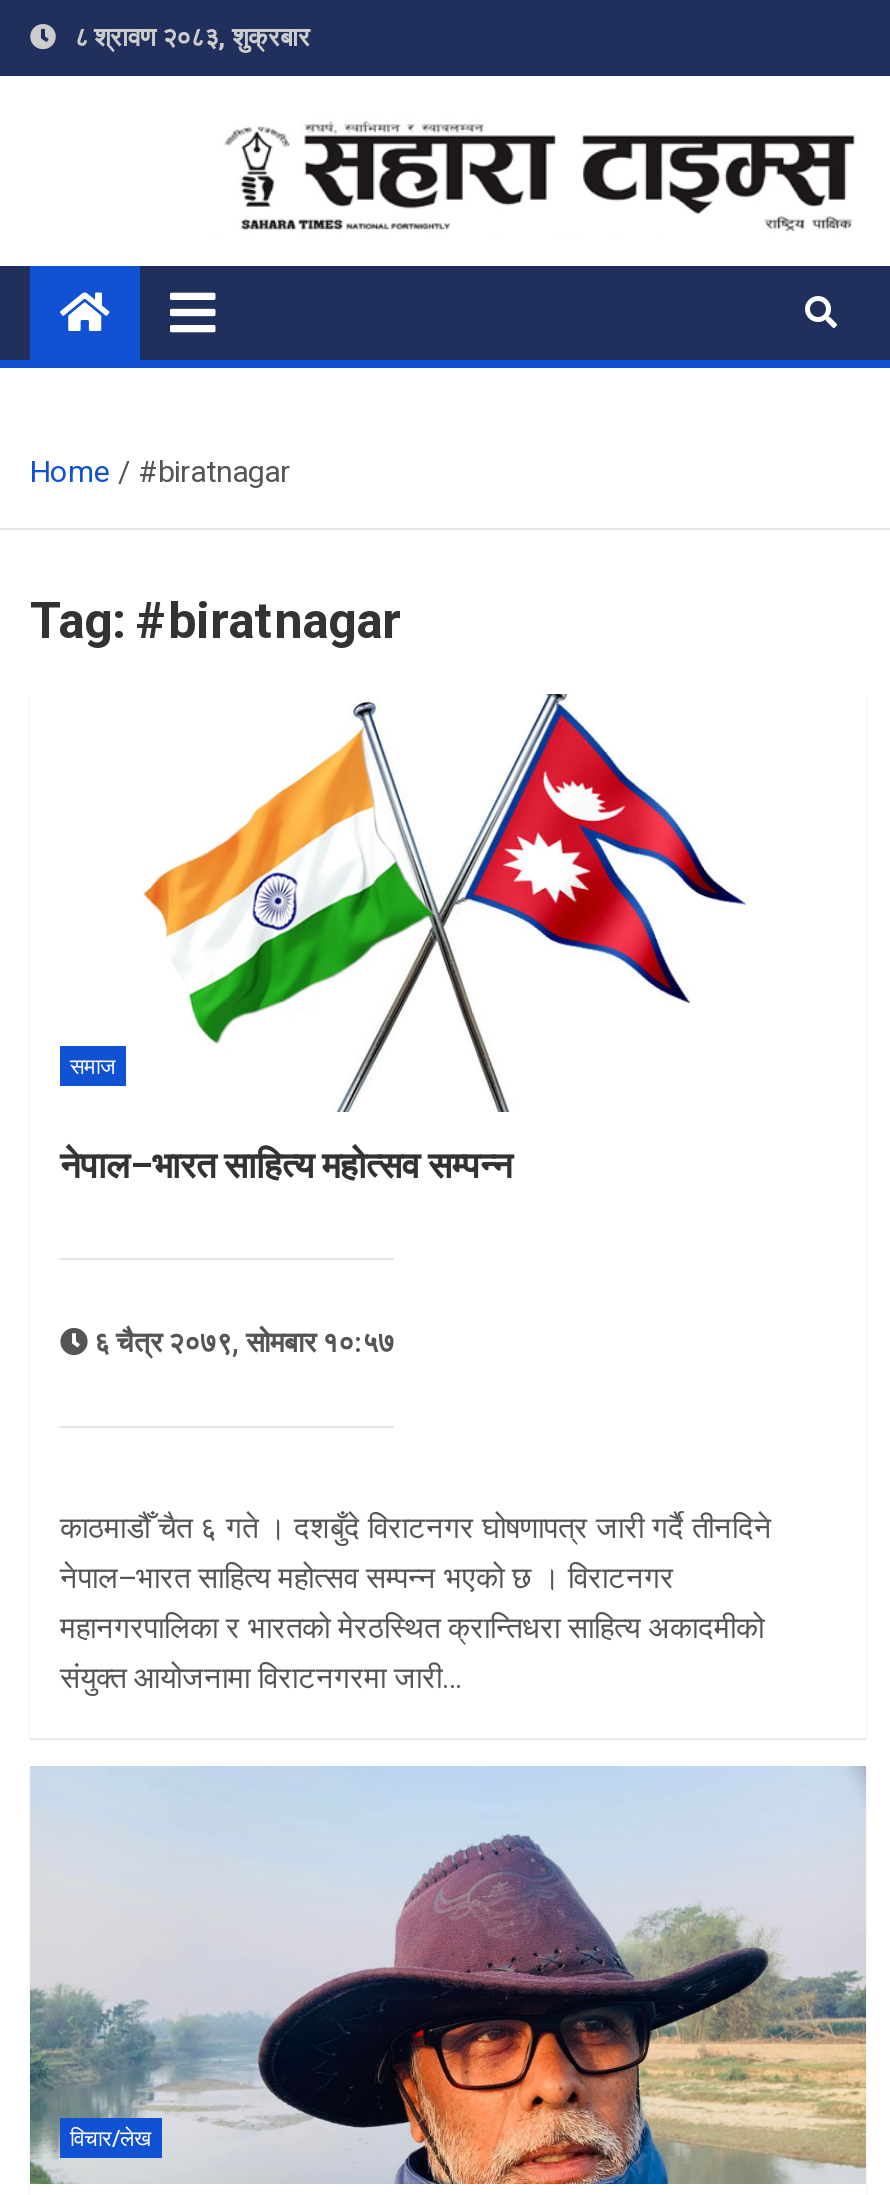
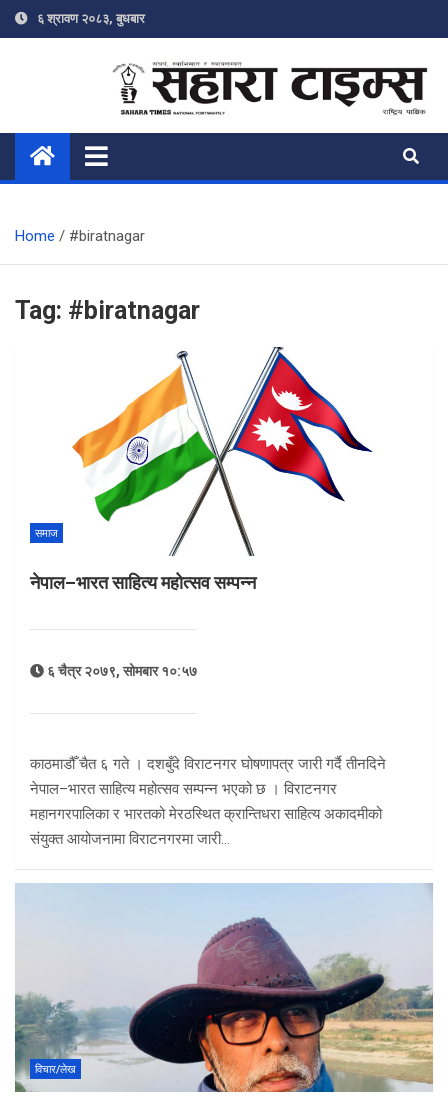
[74,22,310,52] ८ श्रावण २०८३, शुक्रबार -> [37,11,145,26] ६ श्रावण २०८३, बुधबार

